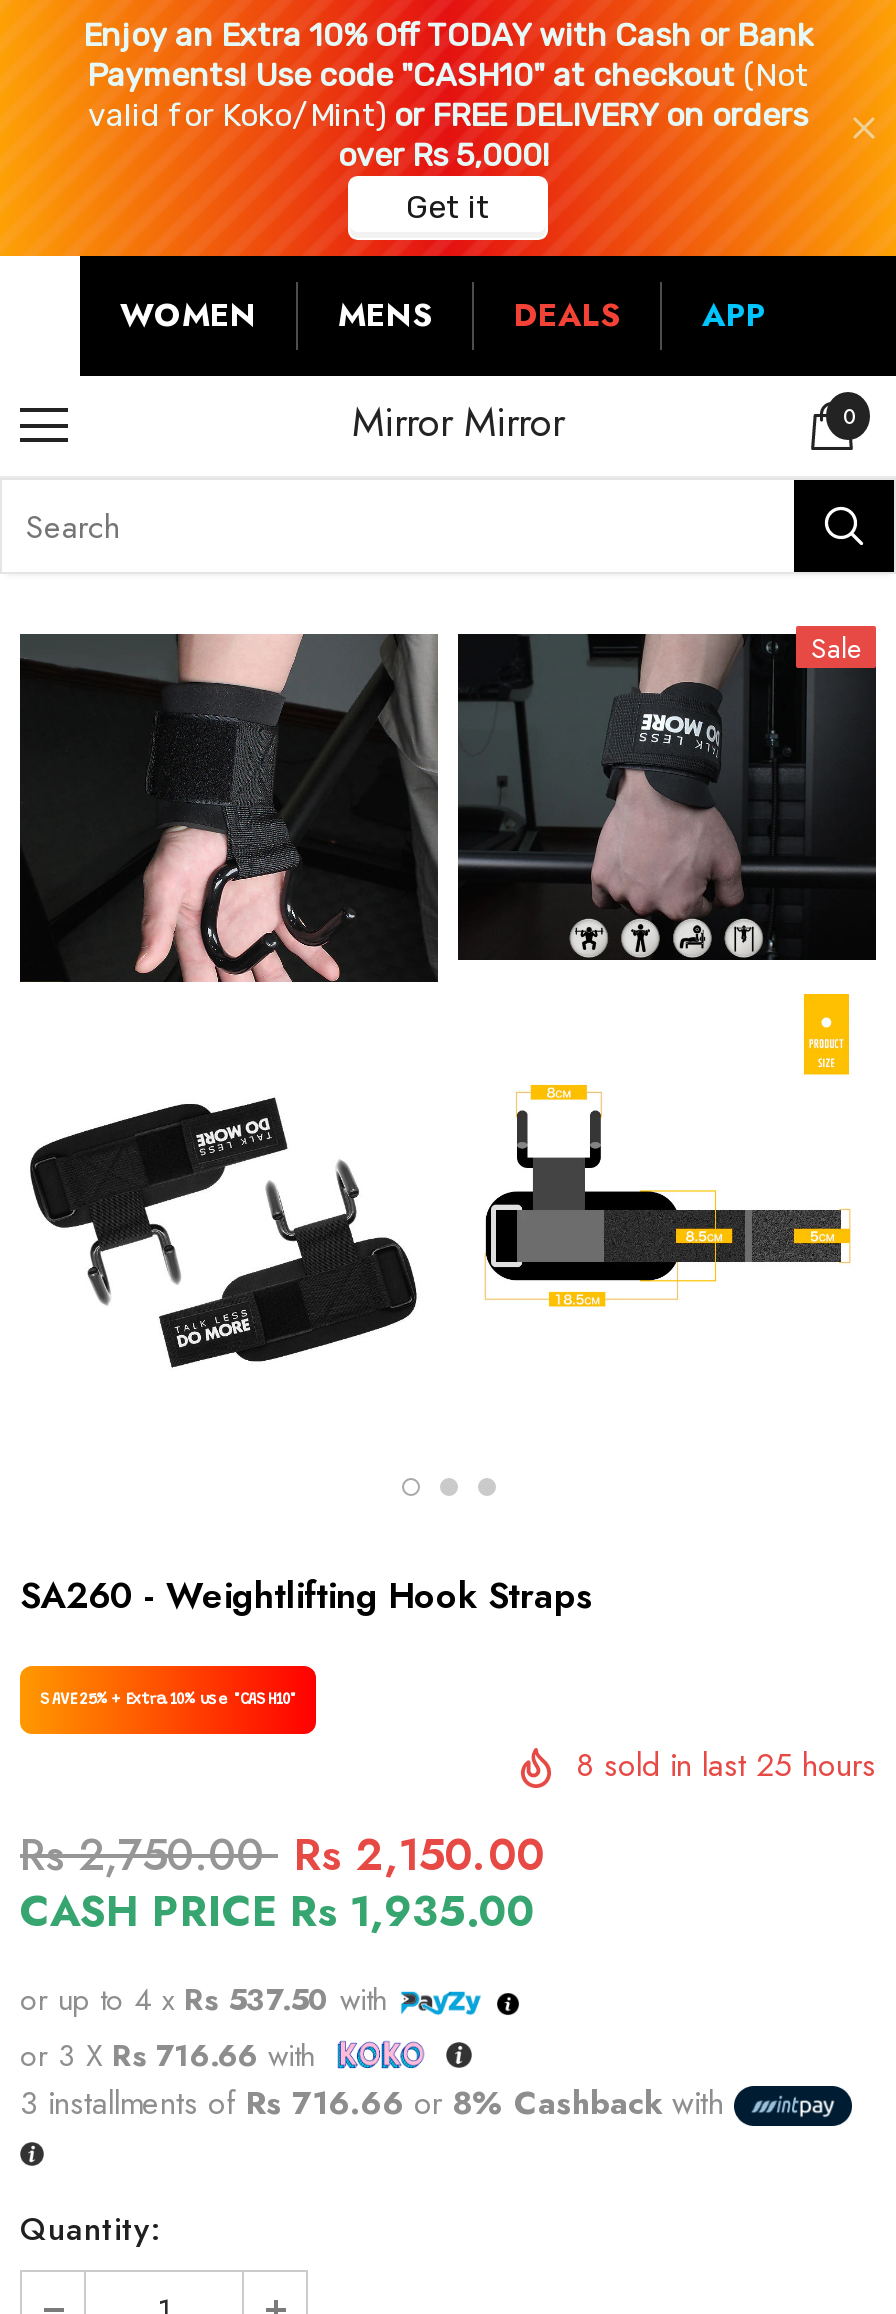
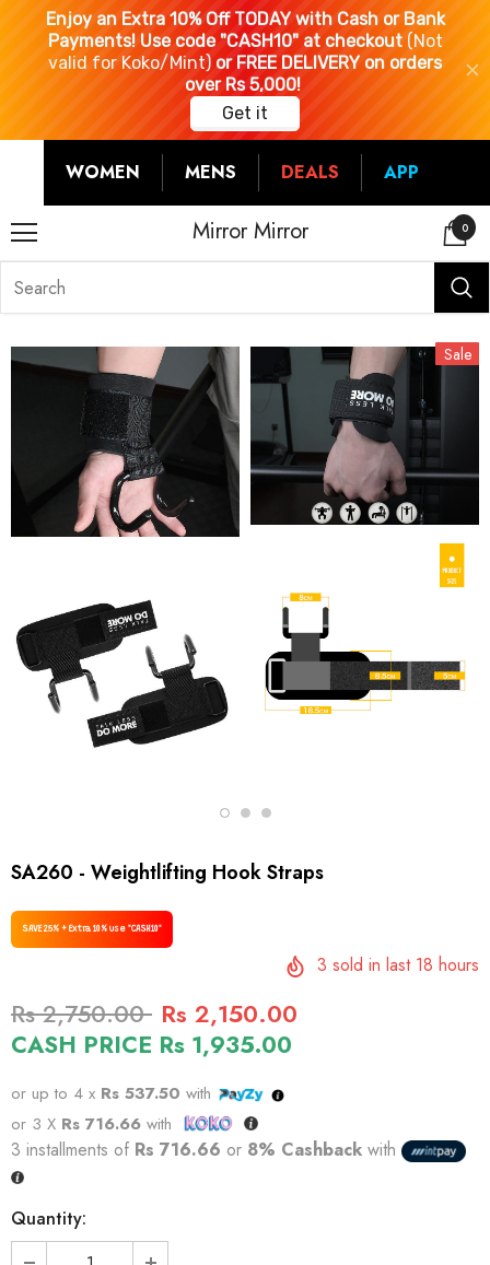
[576,1741,876,1787] 8 sold in last 25 hours -> [317,952,479,977] 3 sold in last 18 hours

